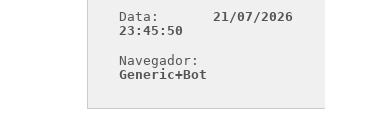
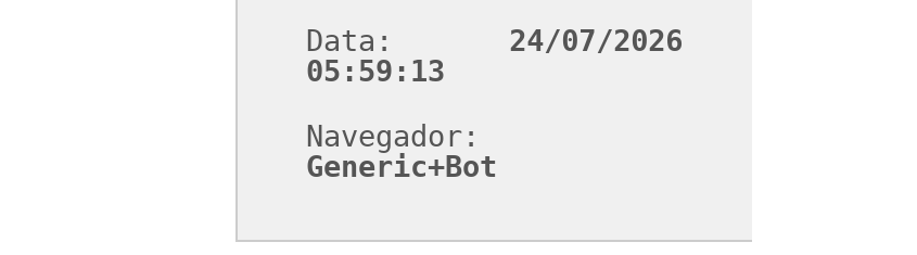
[119,9,293,24] Data: 21/07/2026 -> [306,26,683,58] Data: 24/07/2026
[119,23,183,38] 23:45:50 -> [306,56,445,89] 05:59:13

